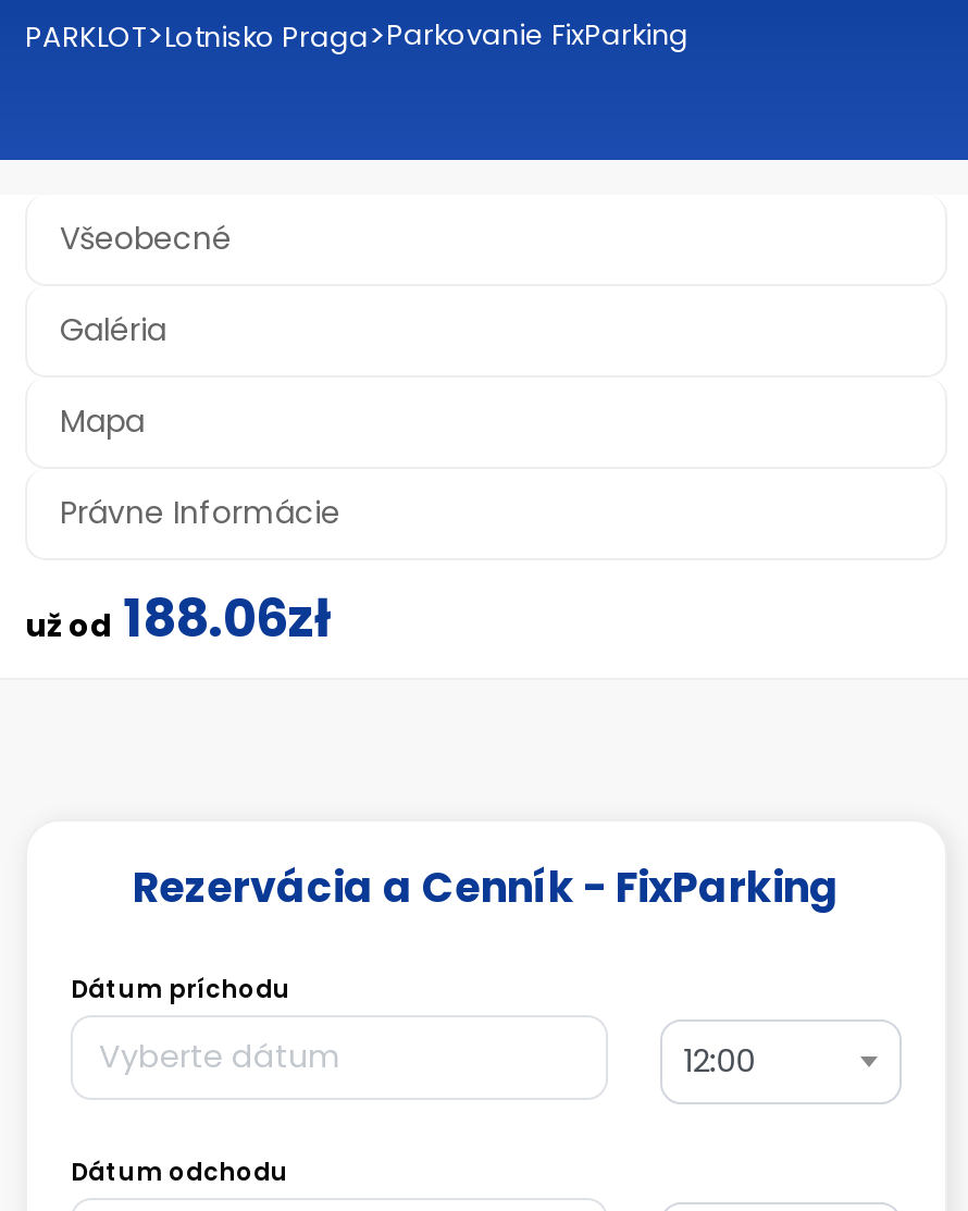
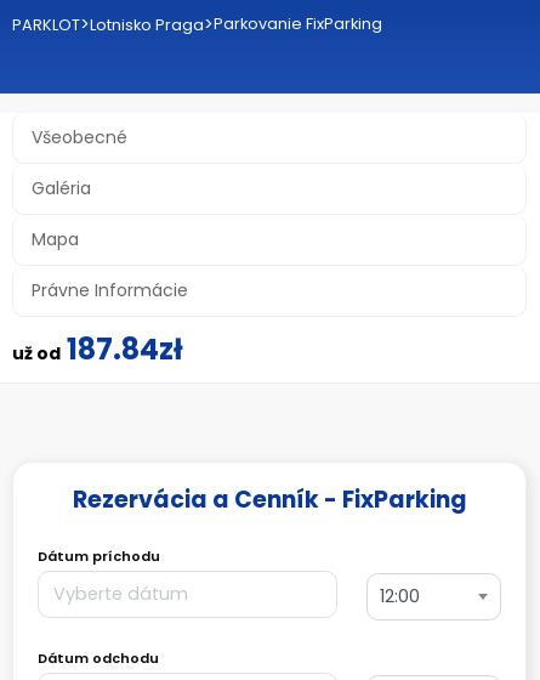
[25,582,332,654] už od 188.06zł -> [12,329,183,369] už od 187.84zł

